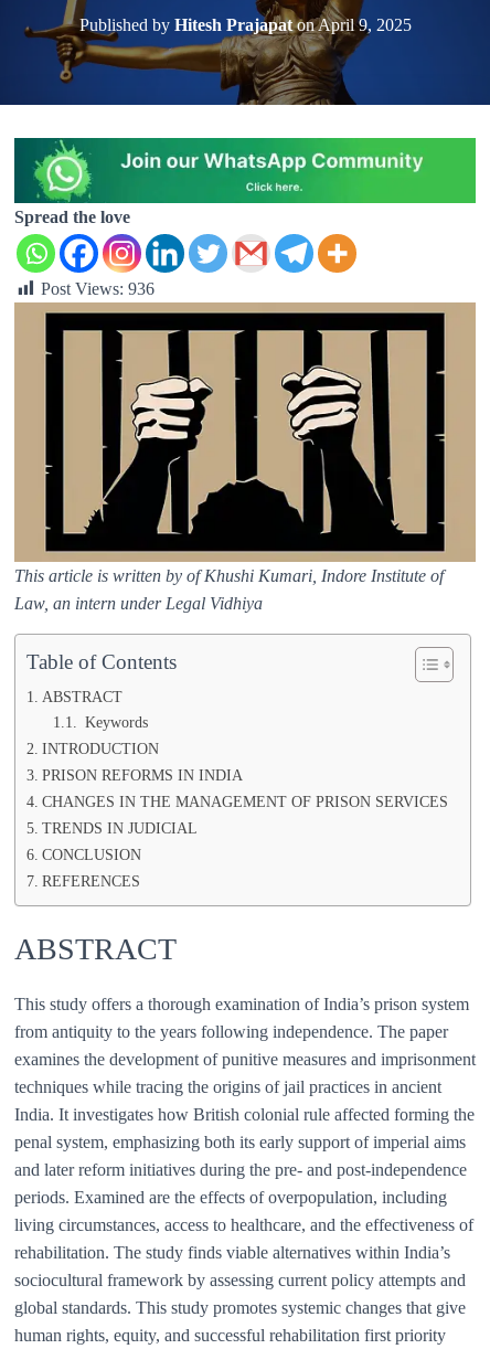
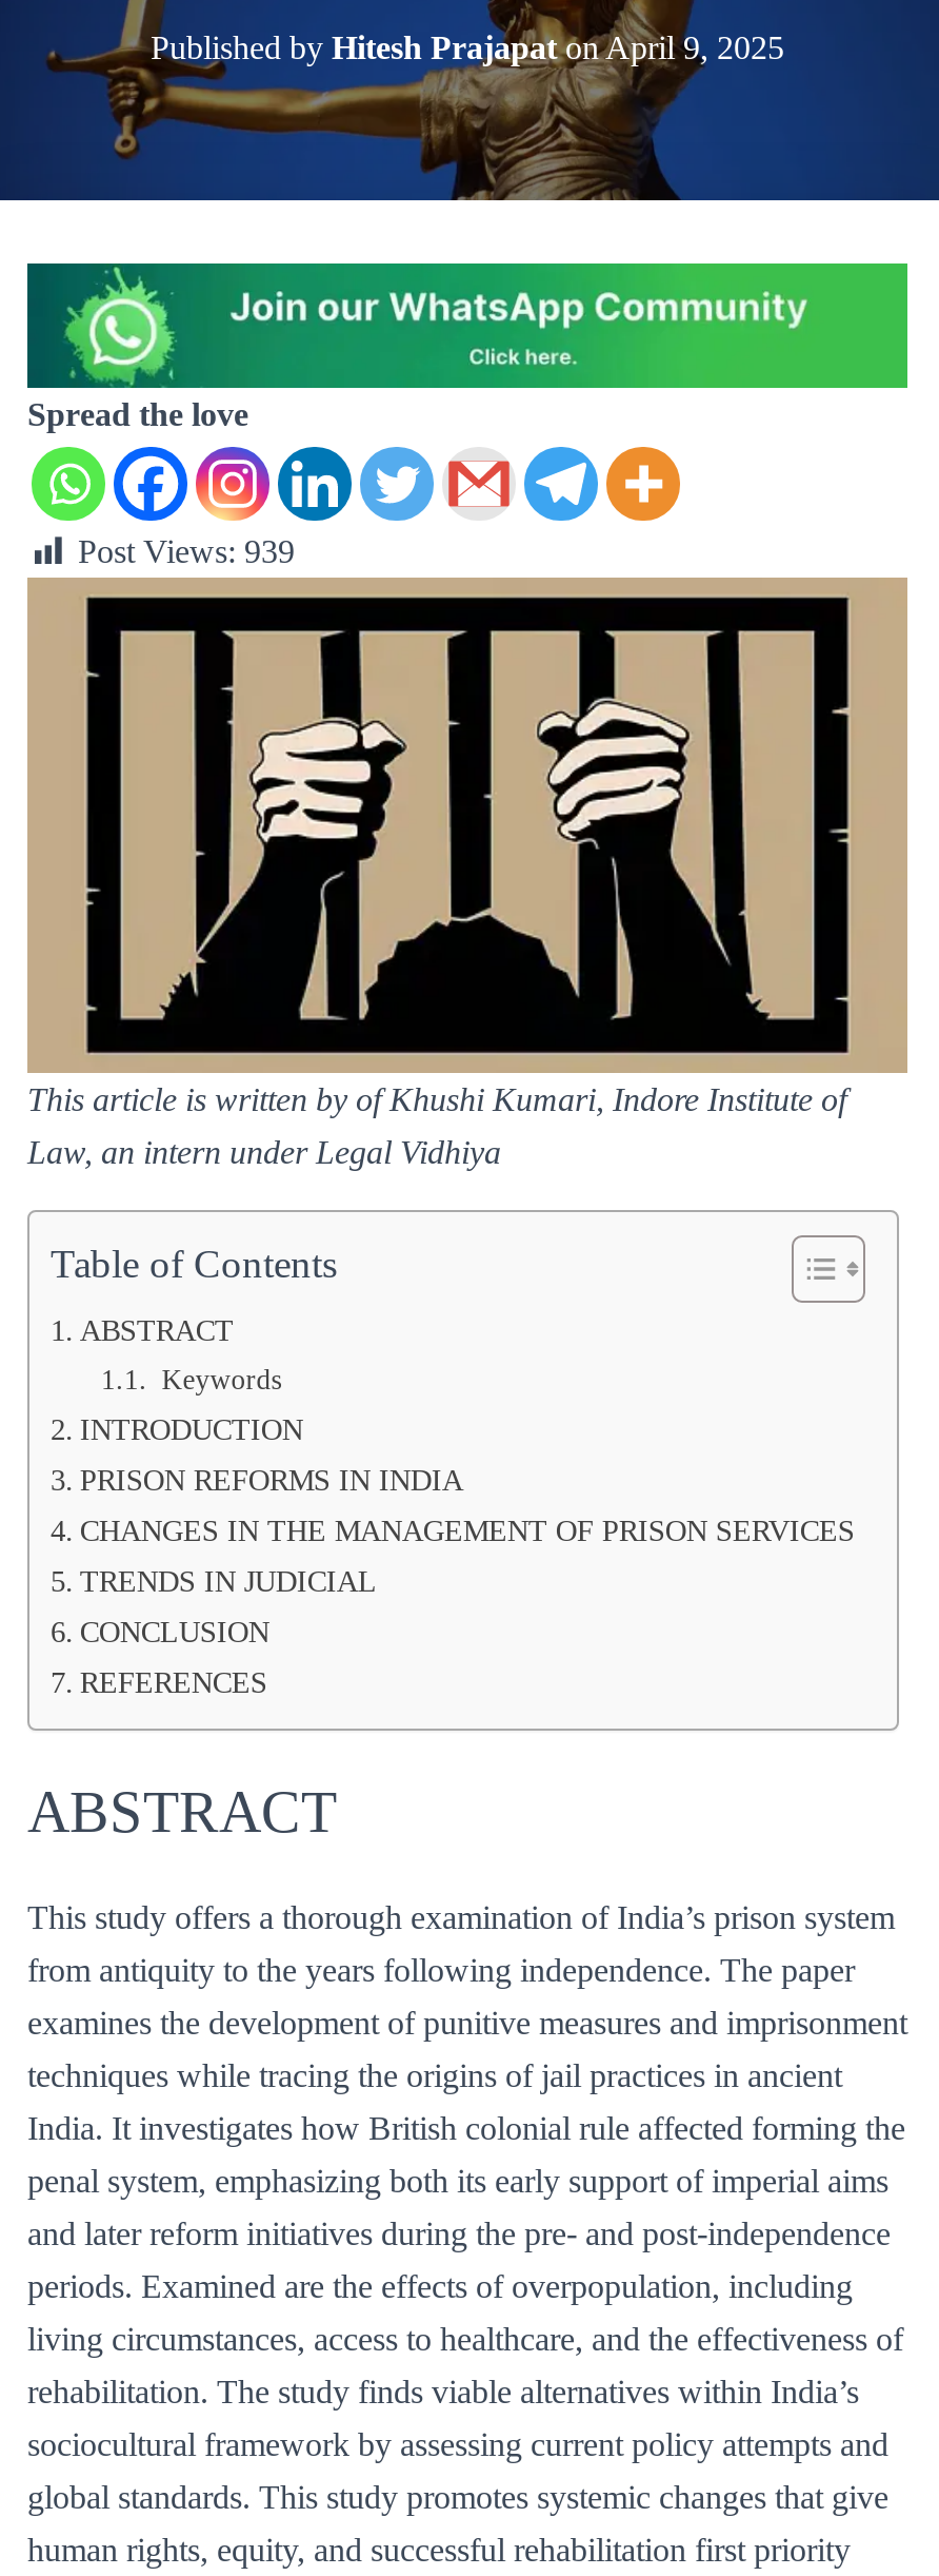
[41,279,155,298] Post Views: 936 -> [78,533,295,569] Post Views: 939

